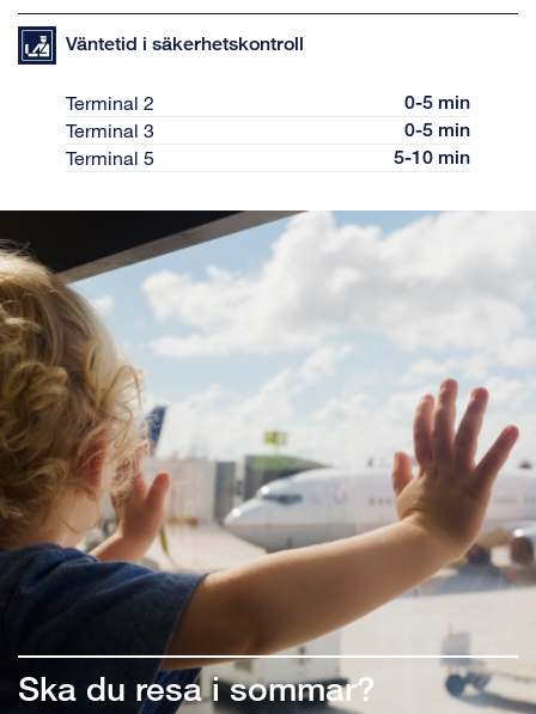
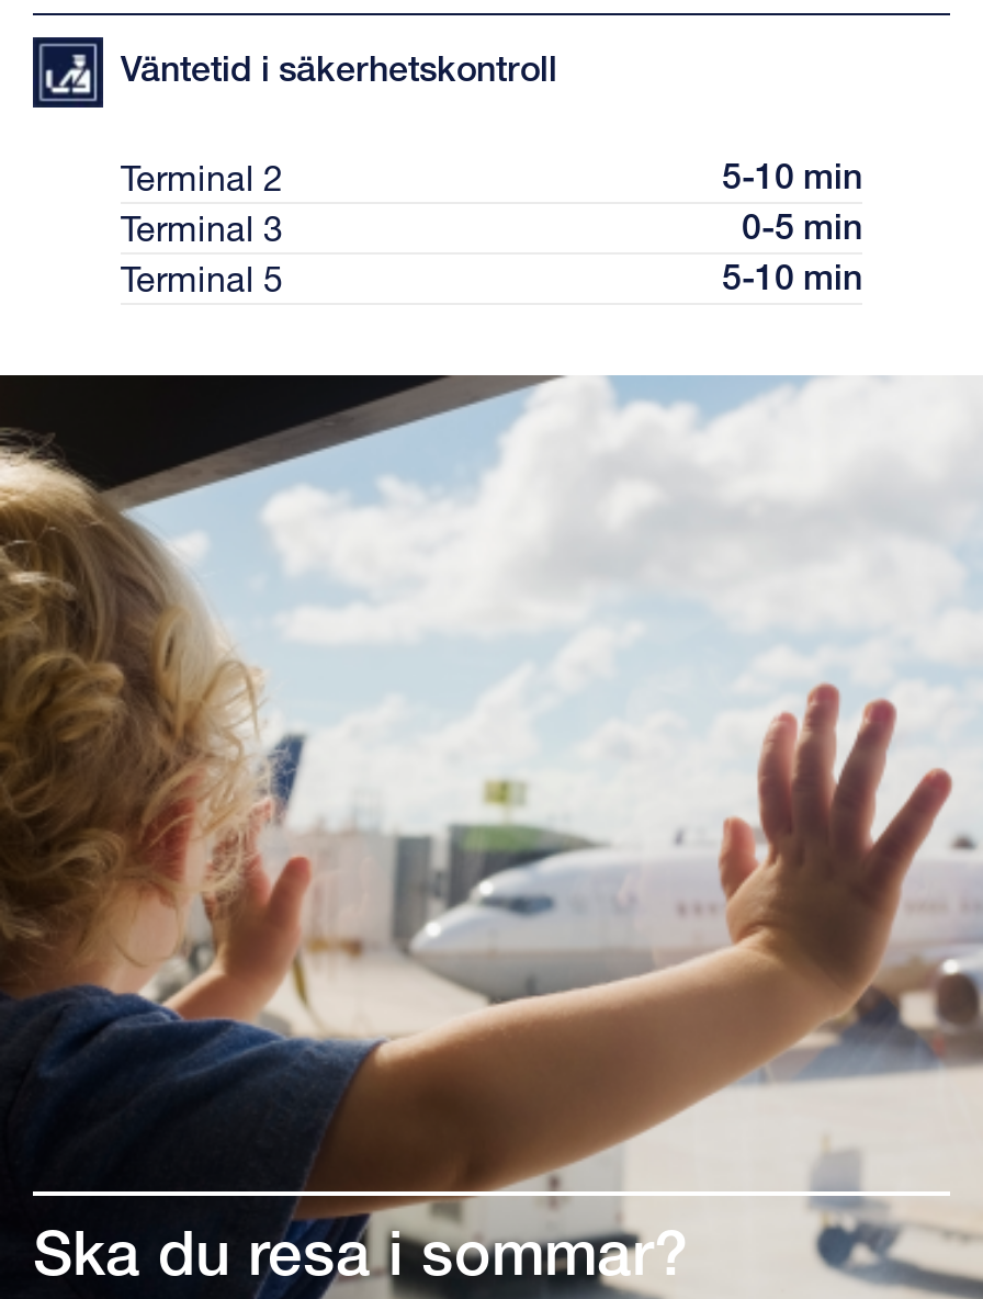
[404,91,470,114] 0-5 min -> [722,156,862,197] 5-10 min

